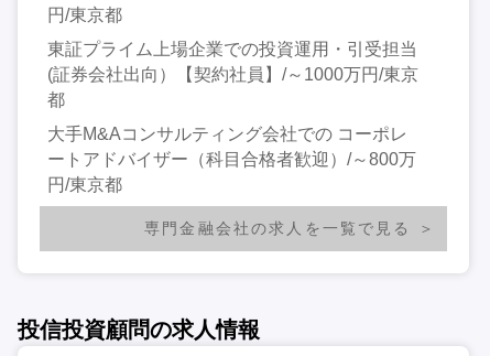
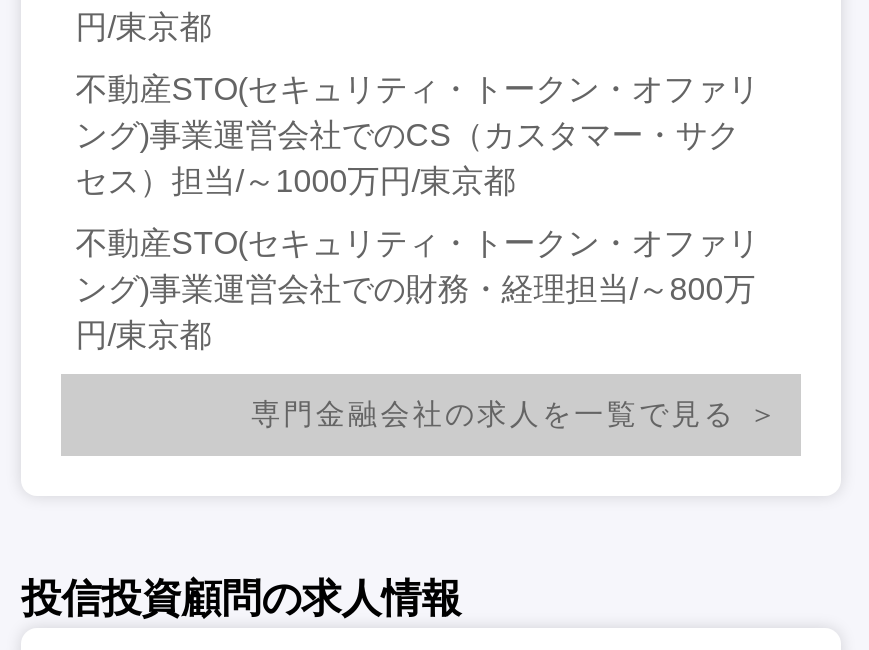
[48,39,419,109] 東証プライム上場企業での投資運用・引受担当 | (証券会社出向）【契約社員】/～1000万円/東京 | 都 -> [75,72,759,198] 不動産STO(セキュリティ・トークン・オファリ | ング)事業運営会社でのCS（カスタマー・サク | セス）担当/～1000万円/東京都
[48,124,416,168] 大手M&Aコンサルティング会社での コーポレ | ートアドバイザー（科目合格者歓迎）/～800万 -> [75,226,759,306] 不動産STO(セキュリティ・トークン・オファリ | ング)事業運営会社での財務・経理担当/～800万

